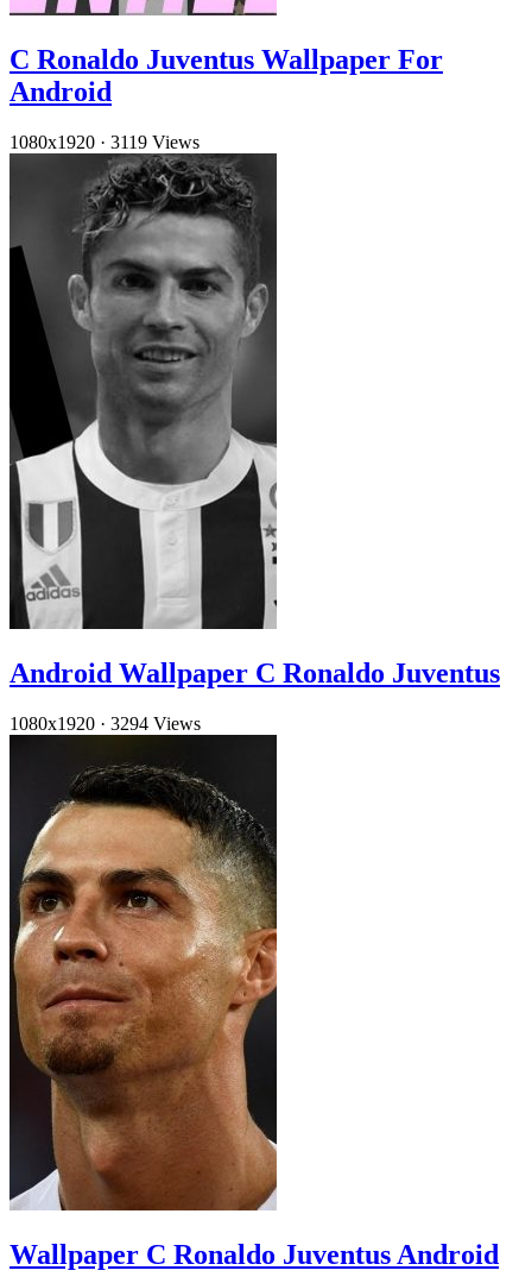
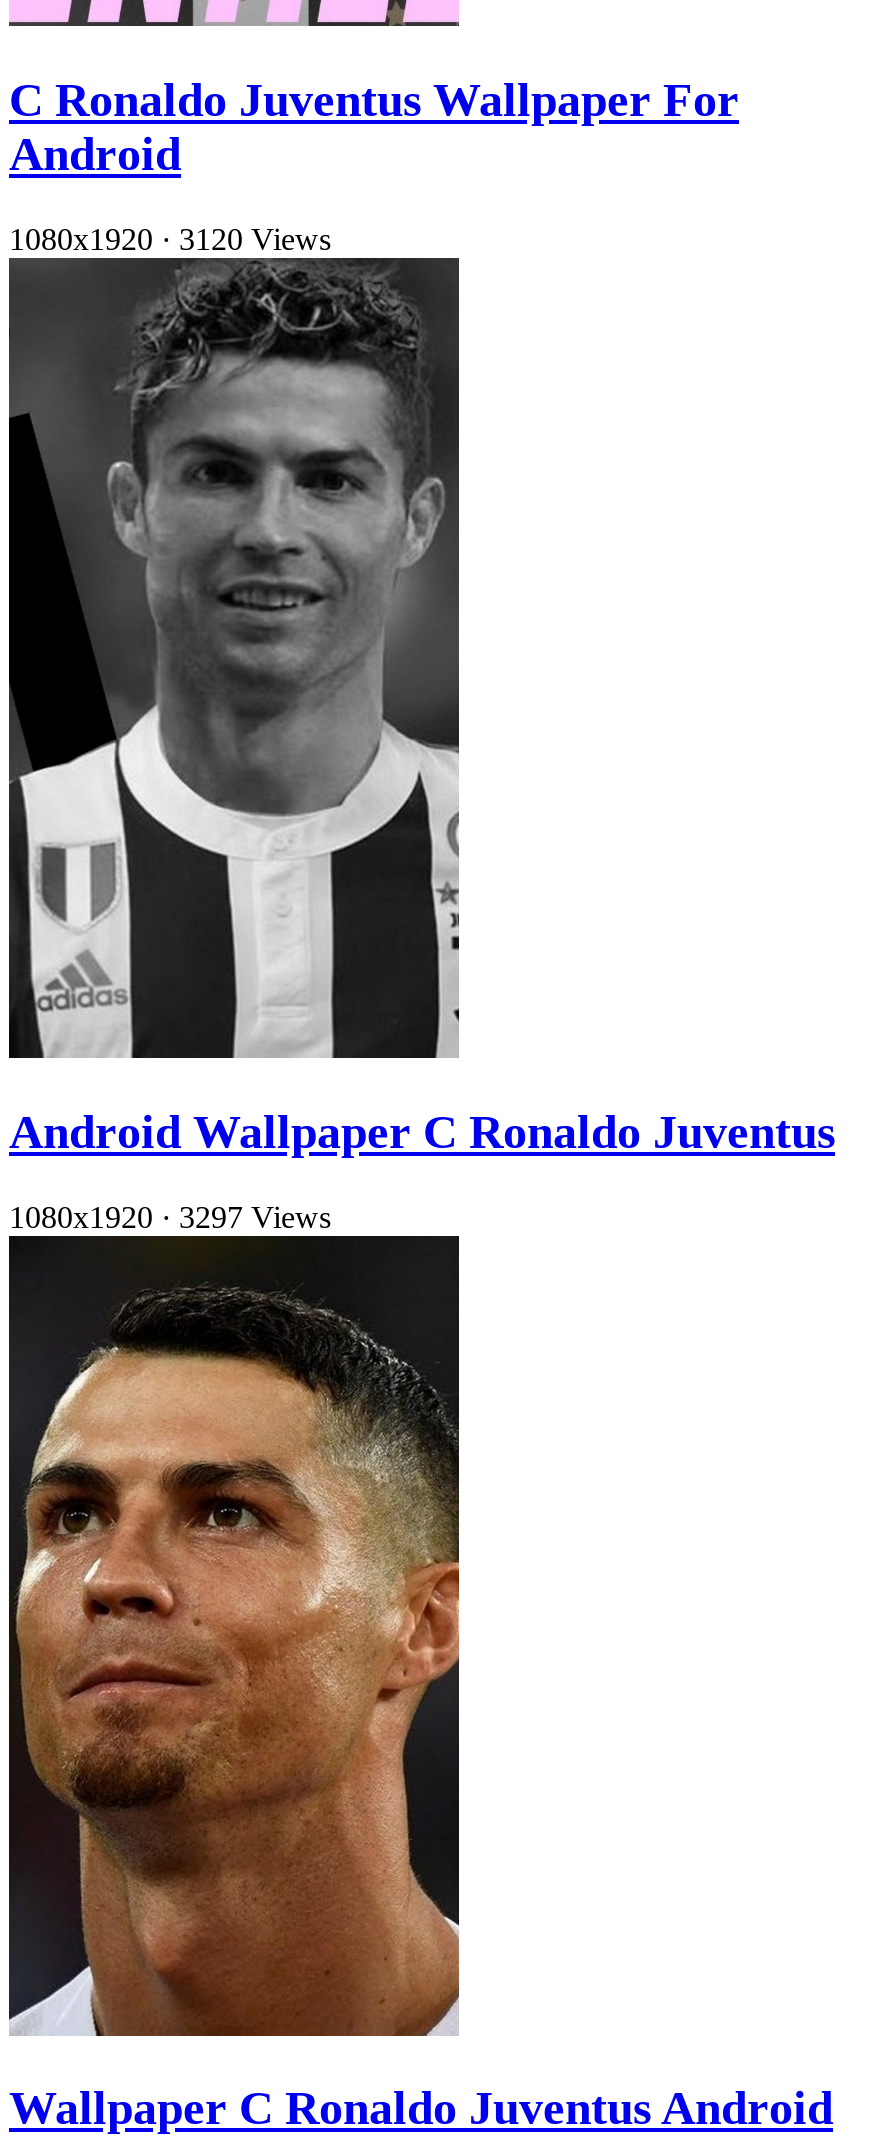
[10,132,200,152] 1080x1920 · 3119 Views -> [9,222,331,256] 1080x1920 · 3120 Views
[10,713,201,734] 1080x1920 · 3294 Views -> [9,1200,331,1234] 1080x1920 · 3297 Views

